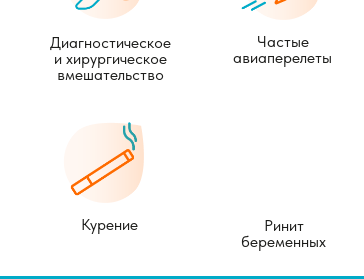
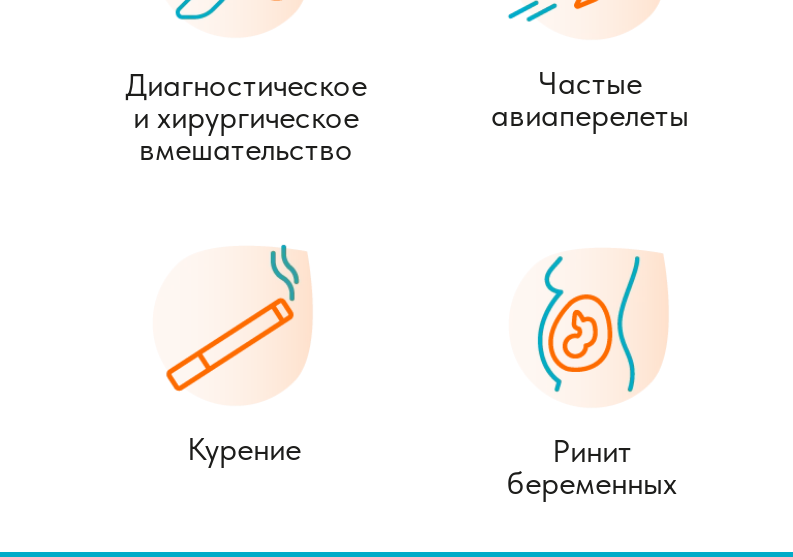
none -> [535,250,669,404] [image]

